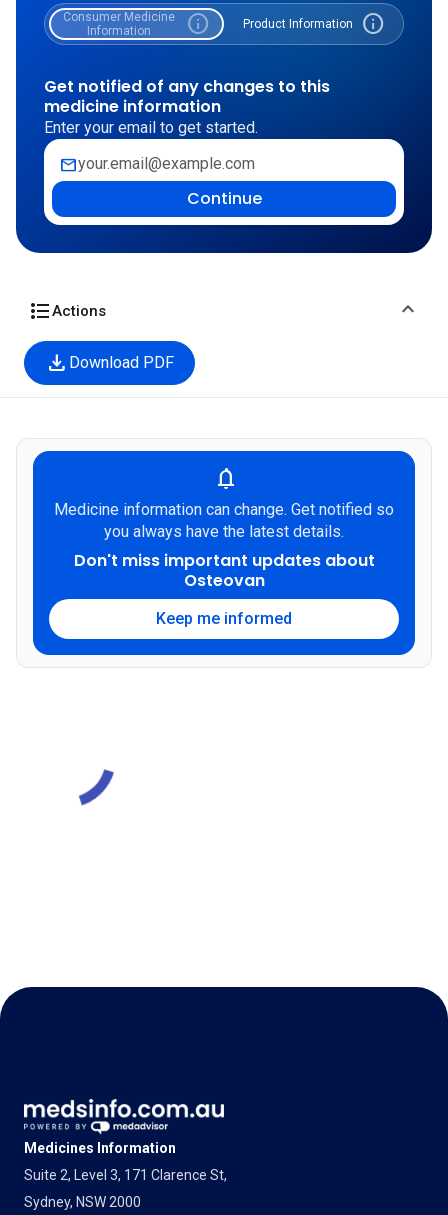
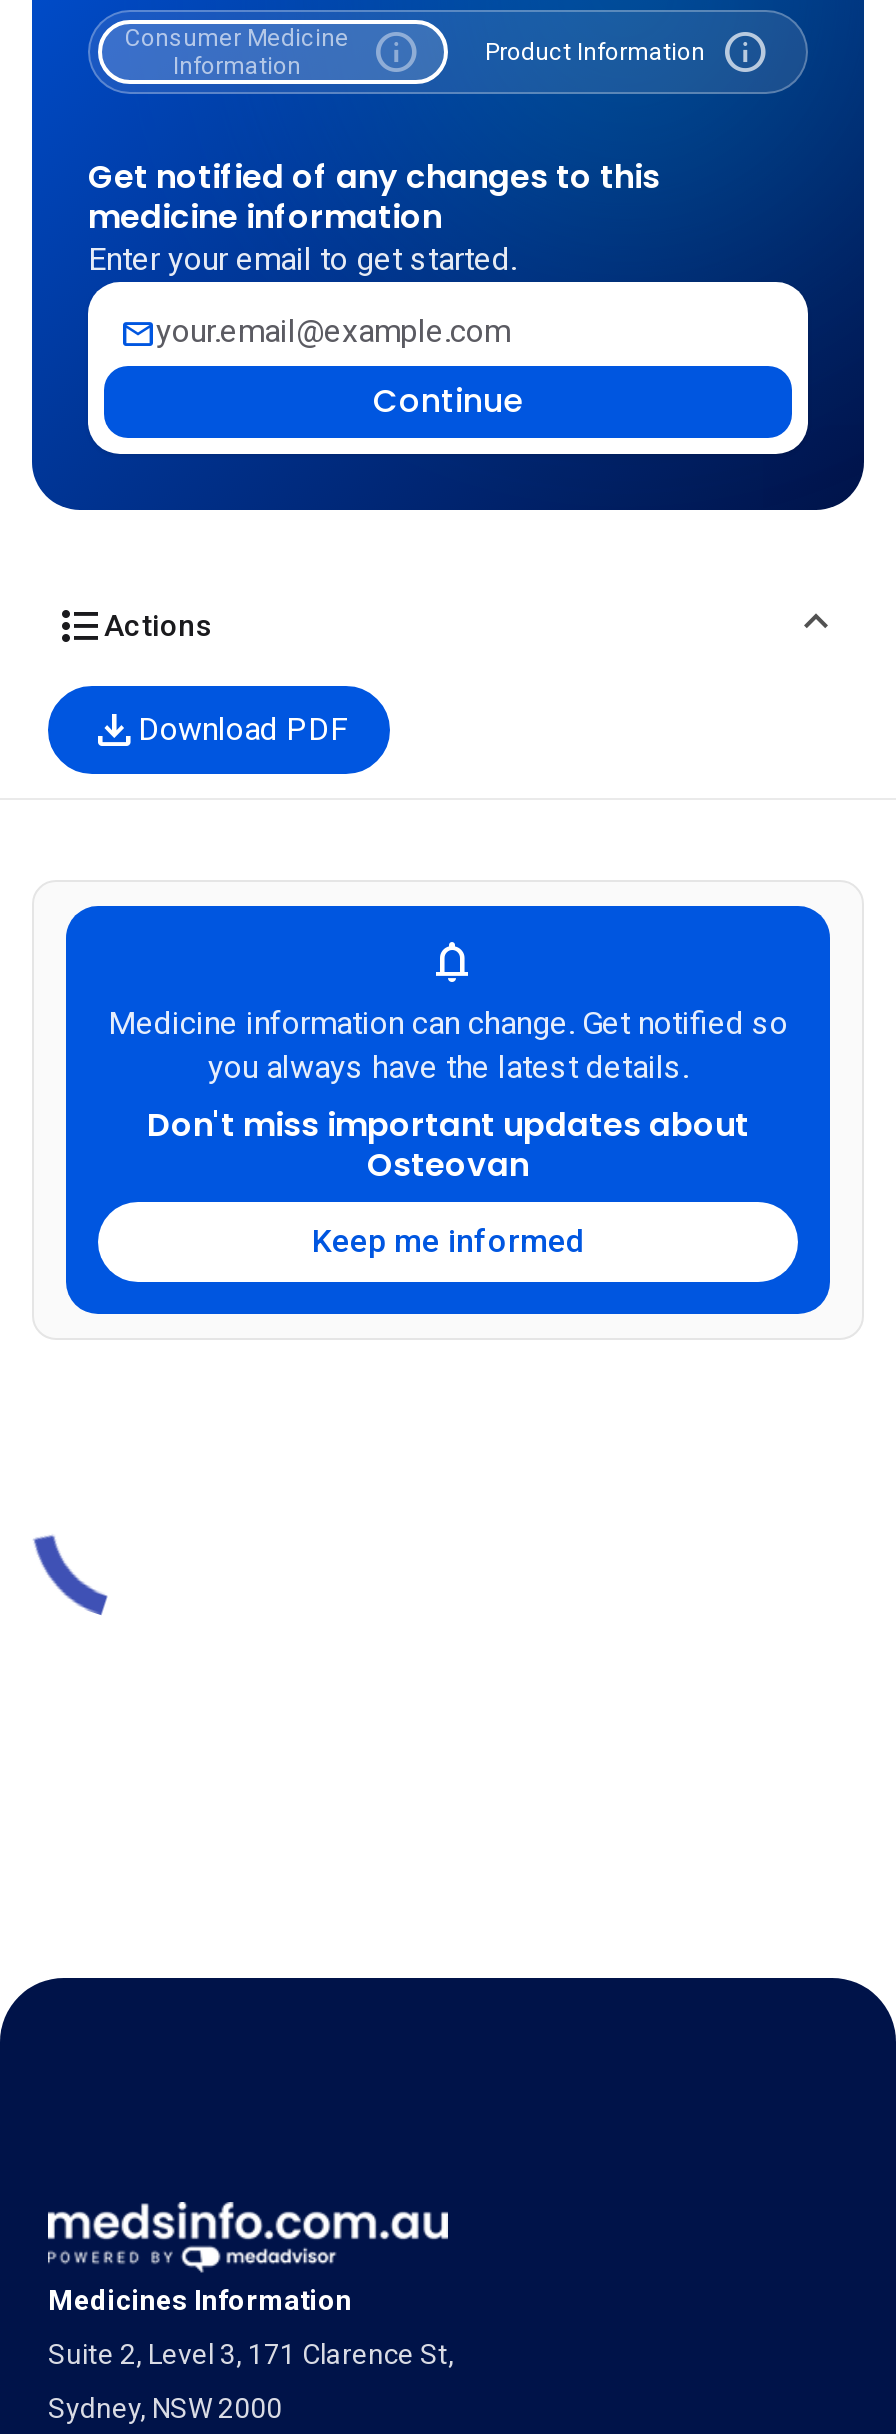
none -> [32,1534,108,1616] [image]
[78,769,114,806] [image] -> none

